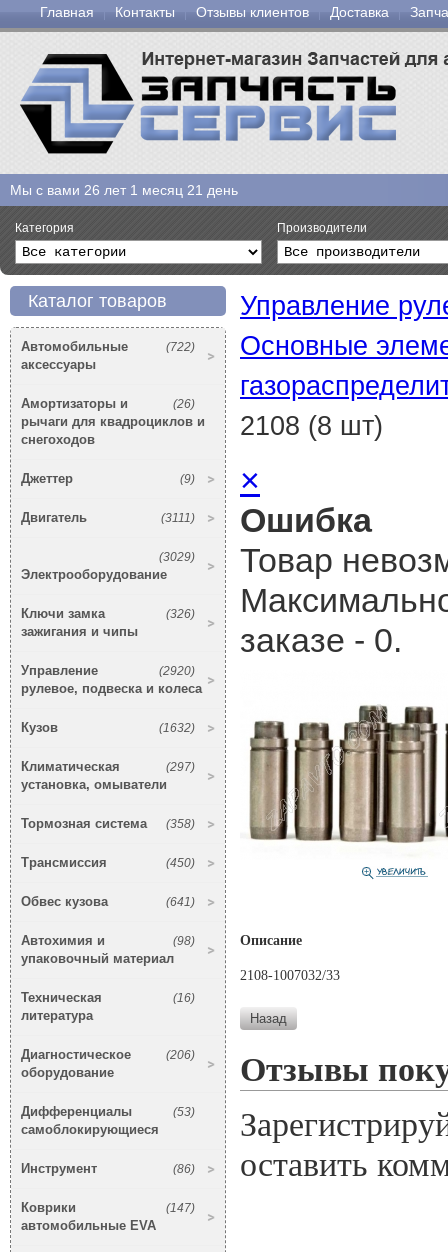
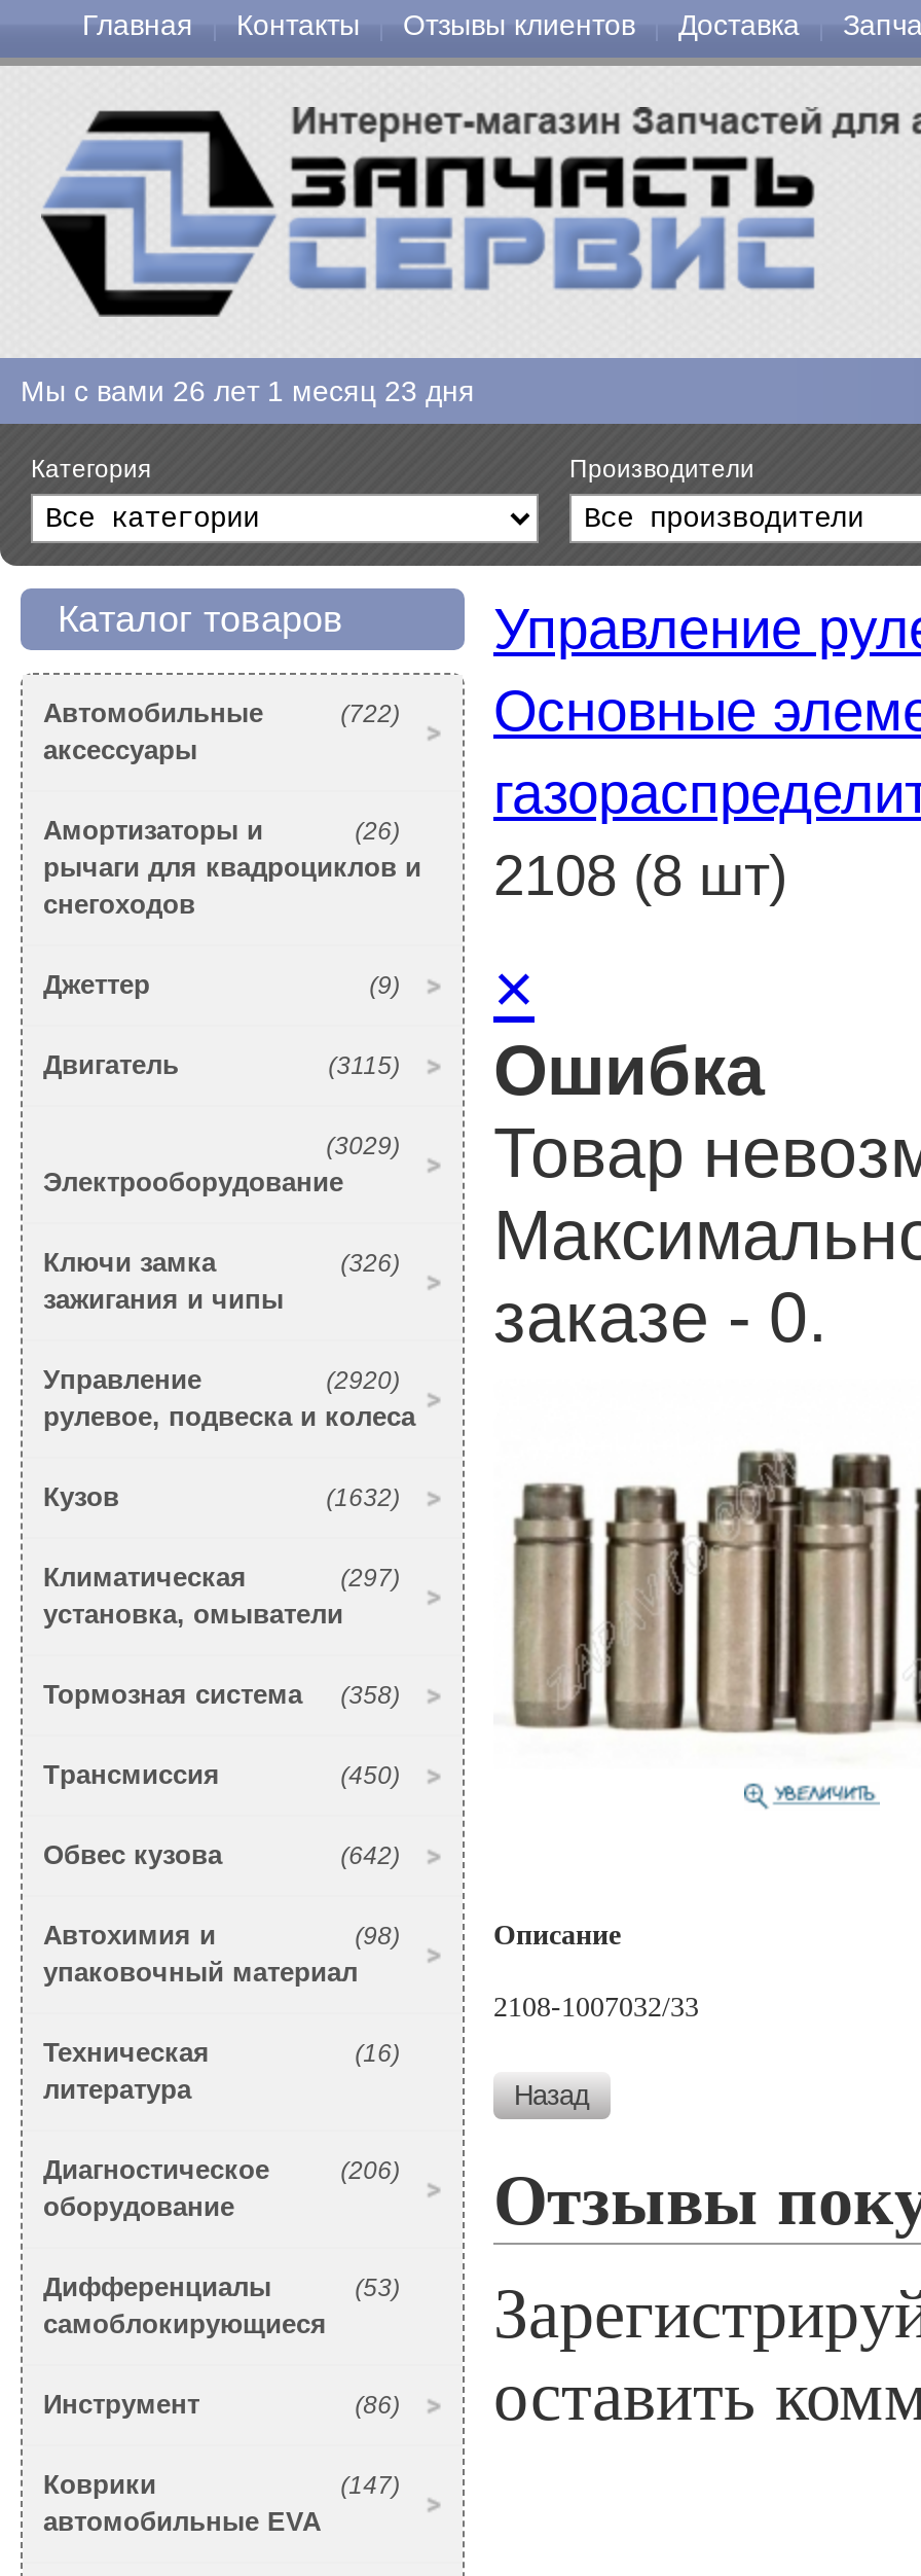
[10,182,238,198] Мы с вами 26 лет 1 месяц 21 день -> [21,374,475,407] Мы с вами 26 лет 1 месяц 23 дня
[161,511,195,525] (3111) -> [328,1052,400,1080] (3115)
[166,895,195,909] (641) -> [340,1842,400,1870] (642)

